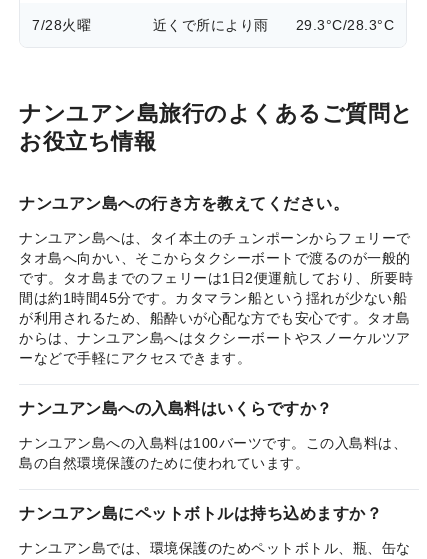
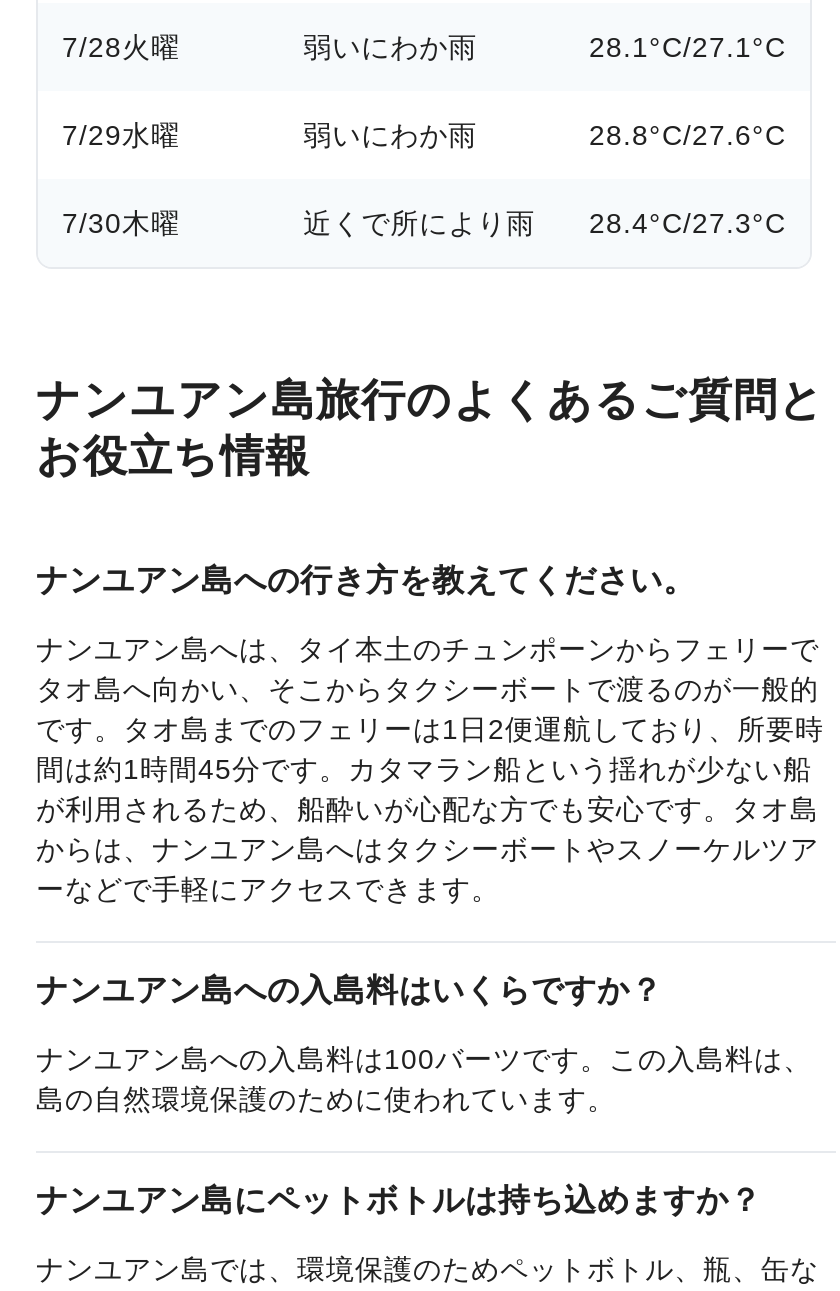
[153,17,394,33] 近くで所により雨 29.3°C/28.3°C -> [303,207,786,239] 近くで所により雨 28.4°C/27.3°C
none -> [62,31,786,239] 弱いにわか雨 | 28.1°C/27.1°C | 7/29水曜 | 弱いにわか雨 | 28.8°C/27.6°C | 7/30木曜

